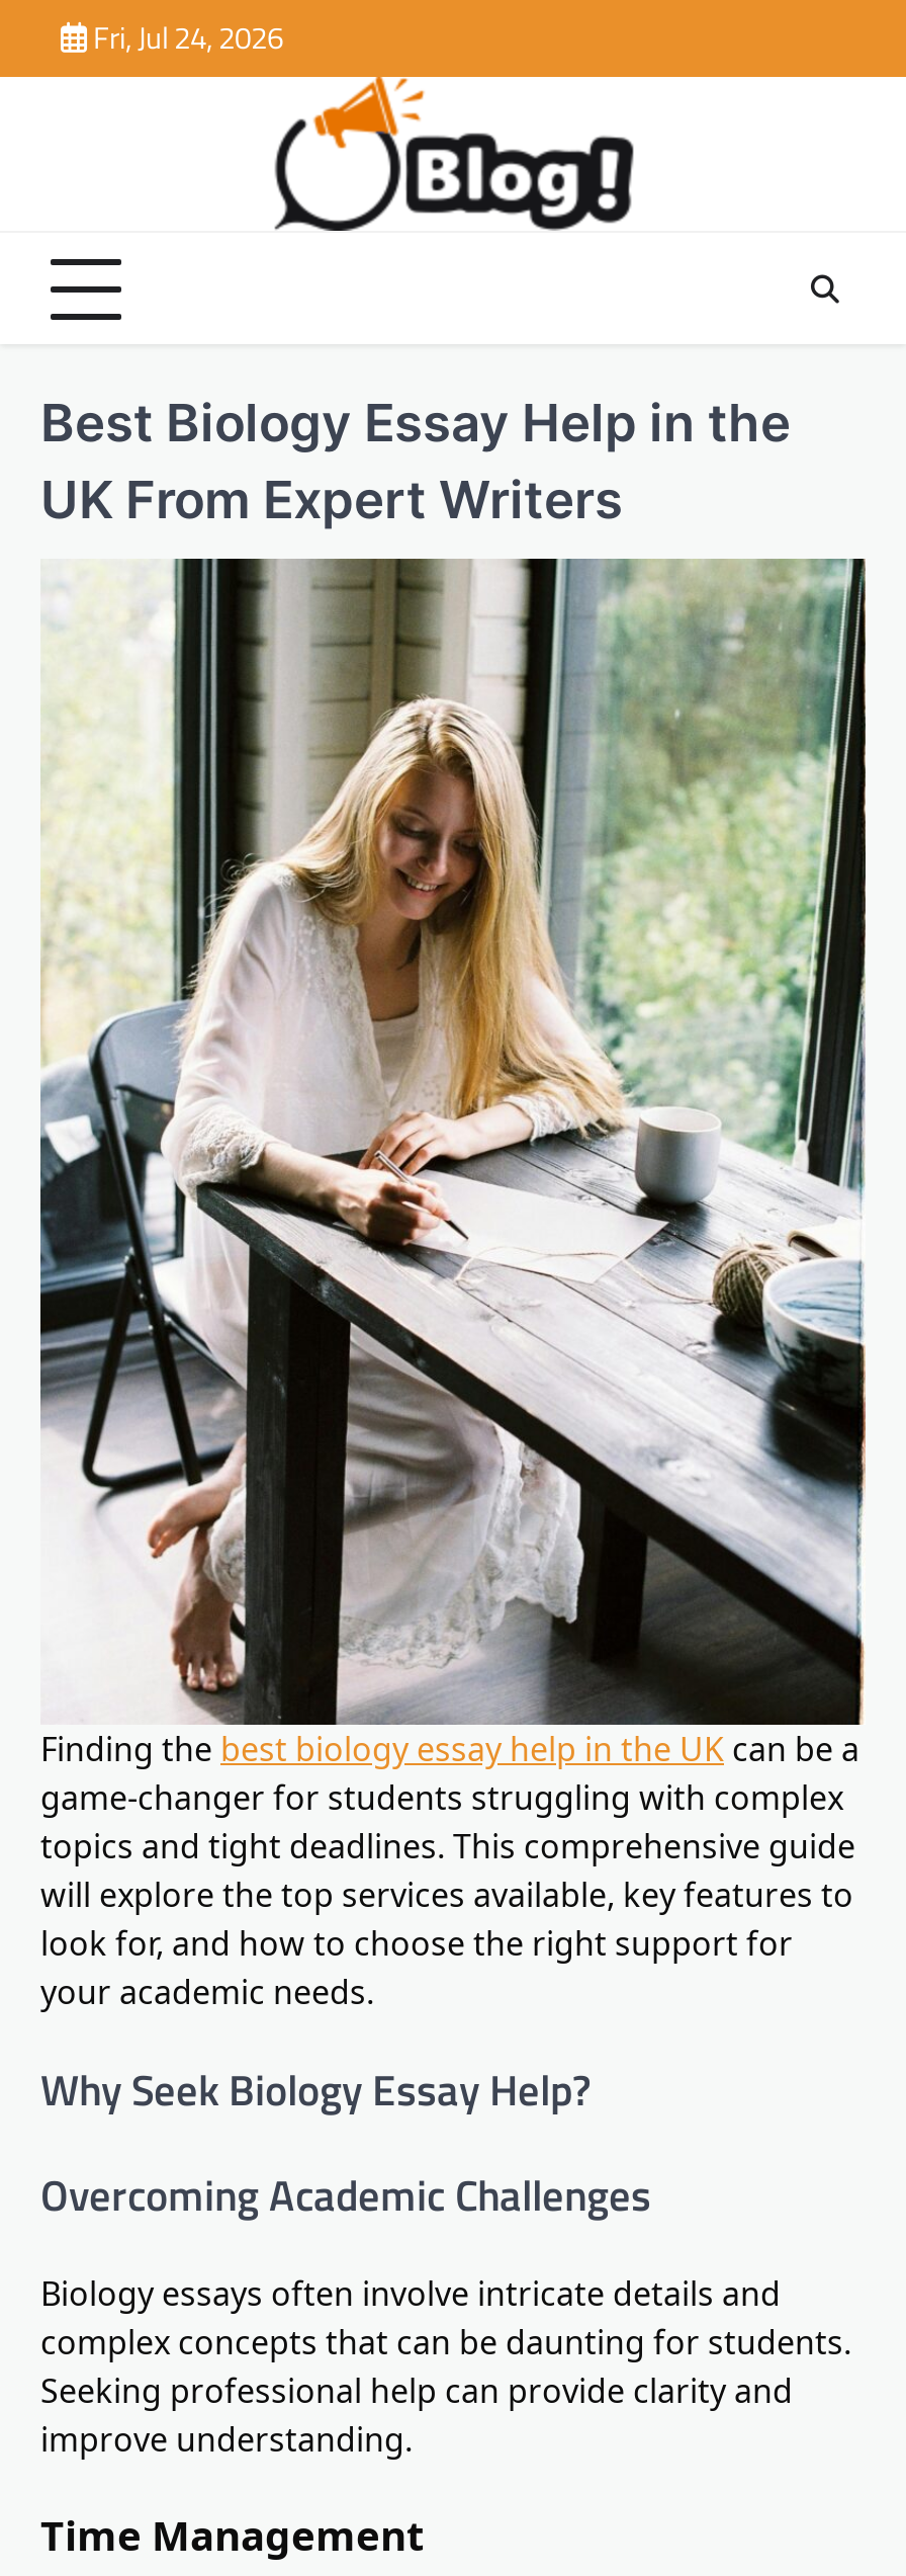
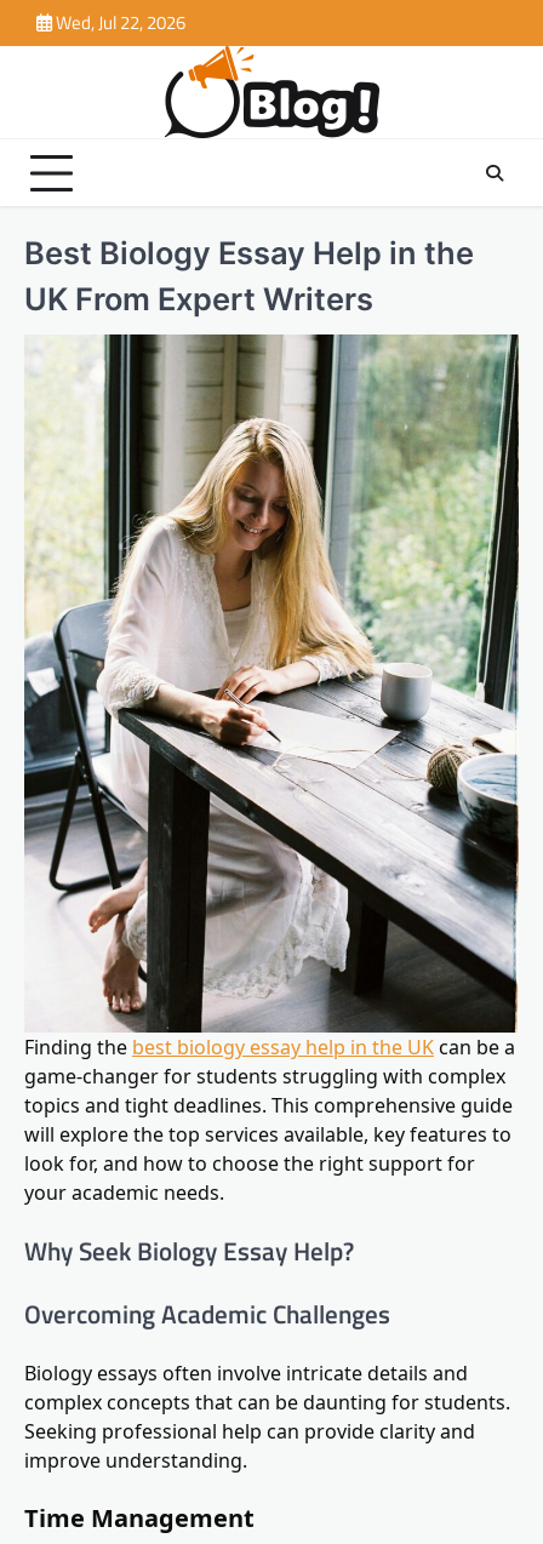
[93,14,283,61] Fri, Jul 24, 2026 -> [56,8,185,36] Wed, Jul 22, 2026

